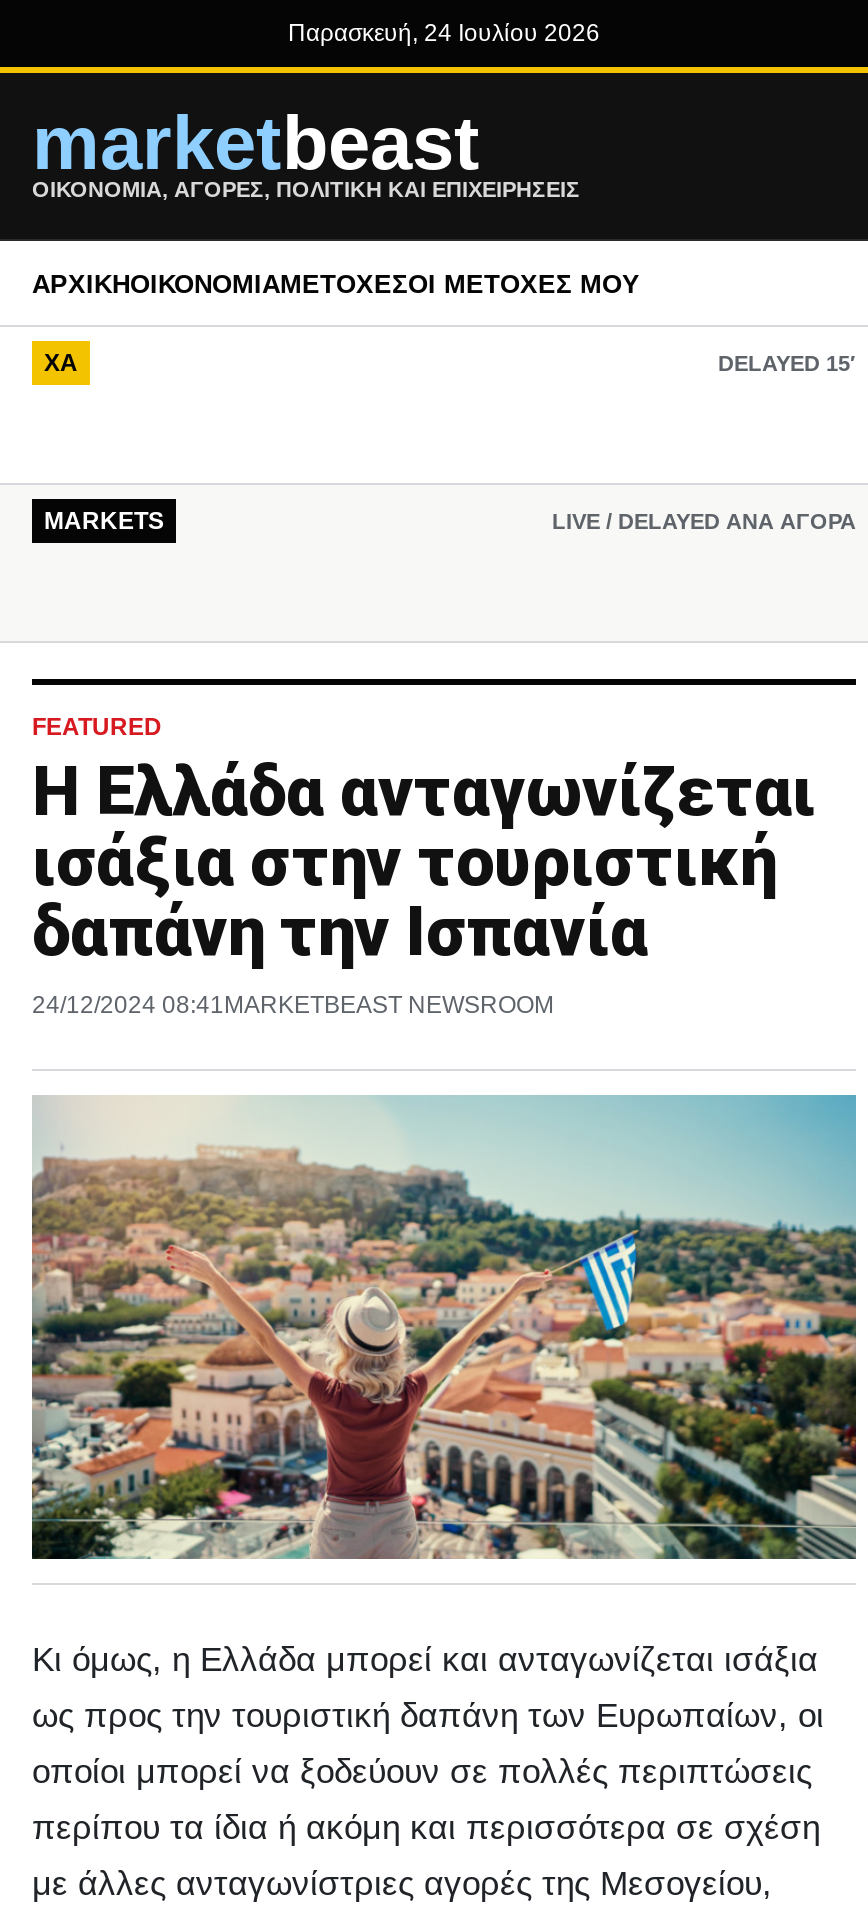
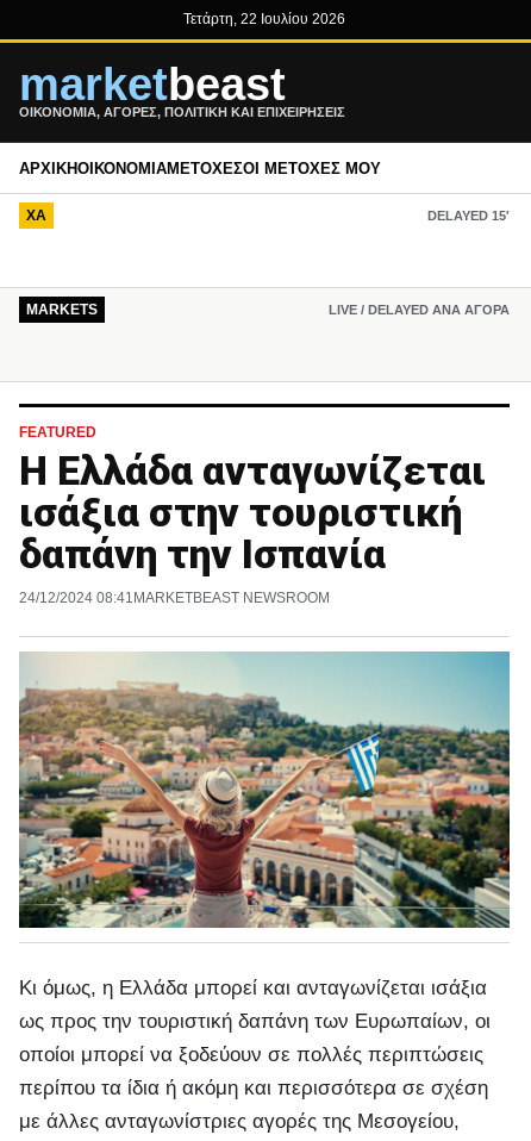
[288,19,600,47] Παρασκευή, 24 Ιουλίου 2026 -> [183,11,345,27] Τετάρτη, 22 Ιουλίου 2026

